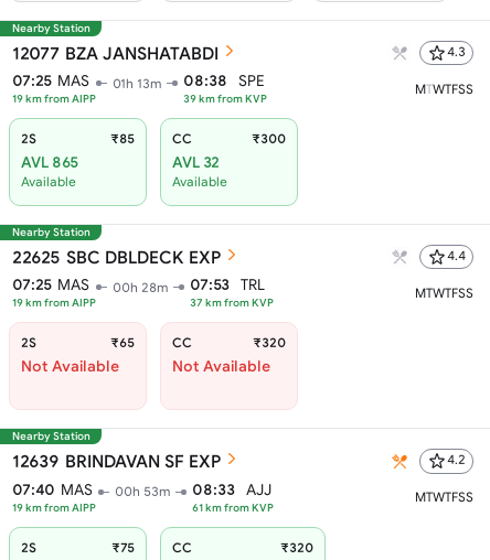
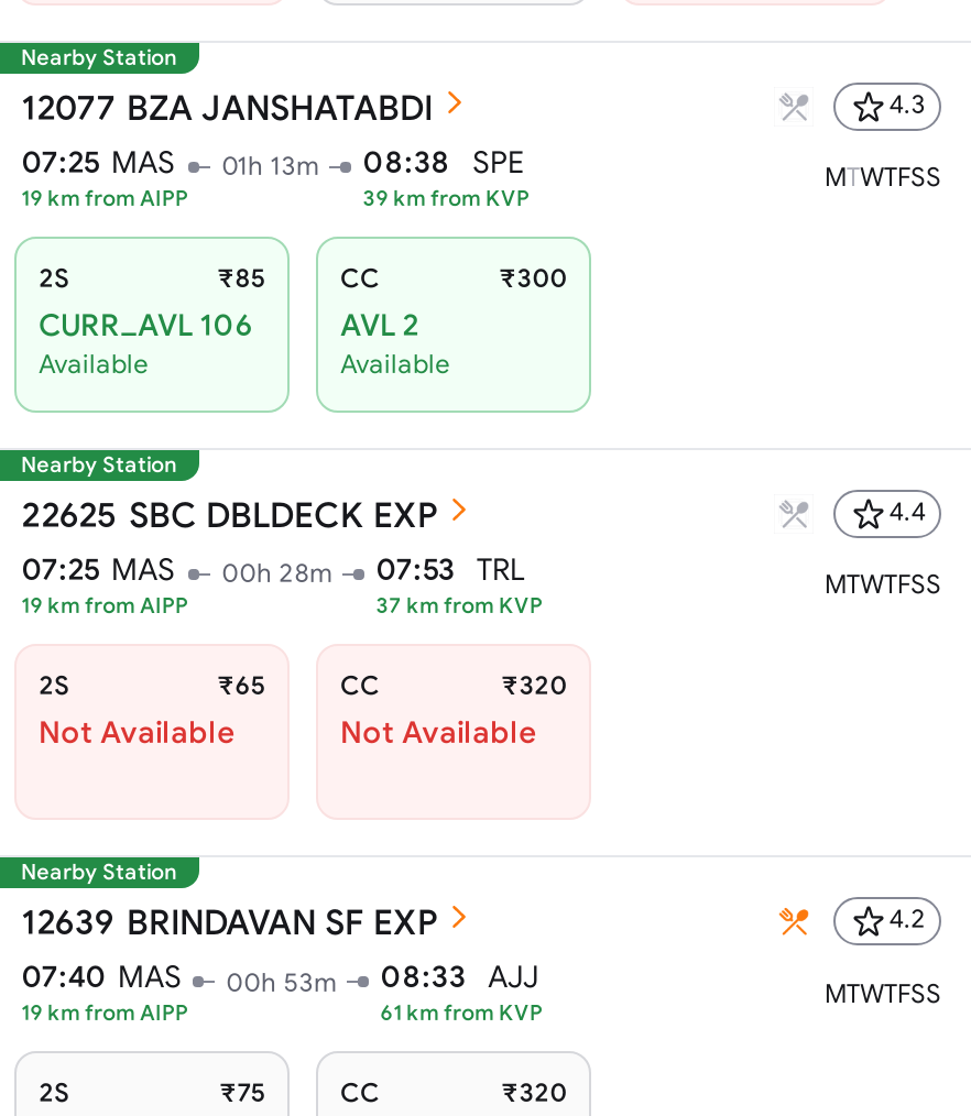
[21,154,78,171] AVL 865 -> [39,307,252,342] CURR_AVL 106
[172,154,220,171] AVL 32 -> [340,307,419,342] AVL 2

